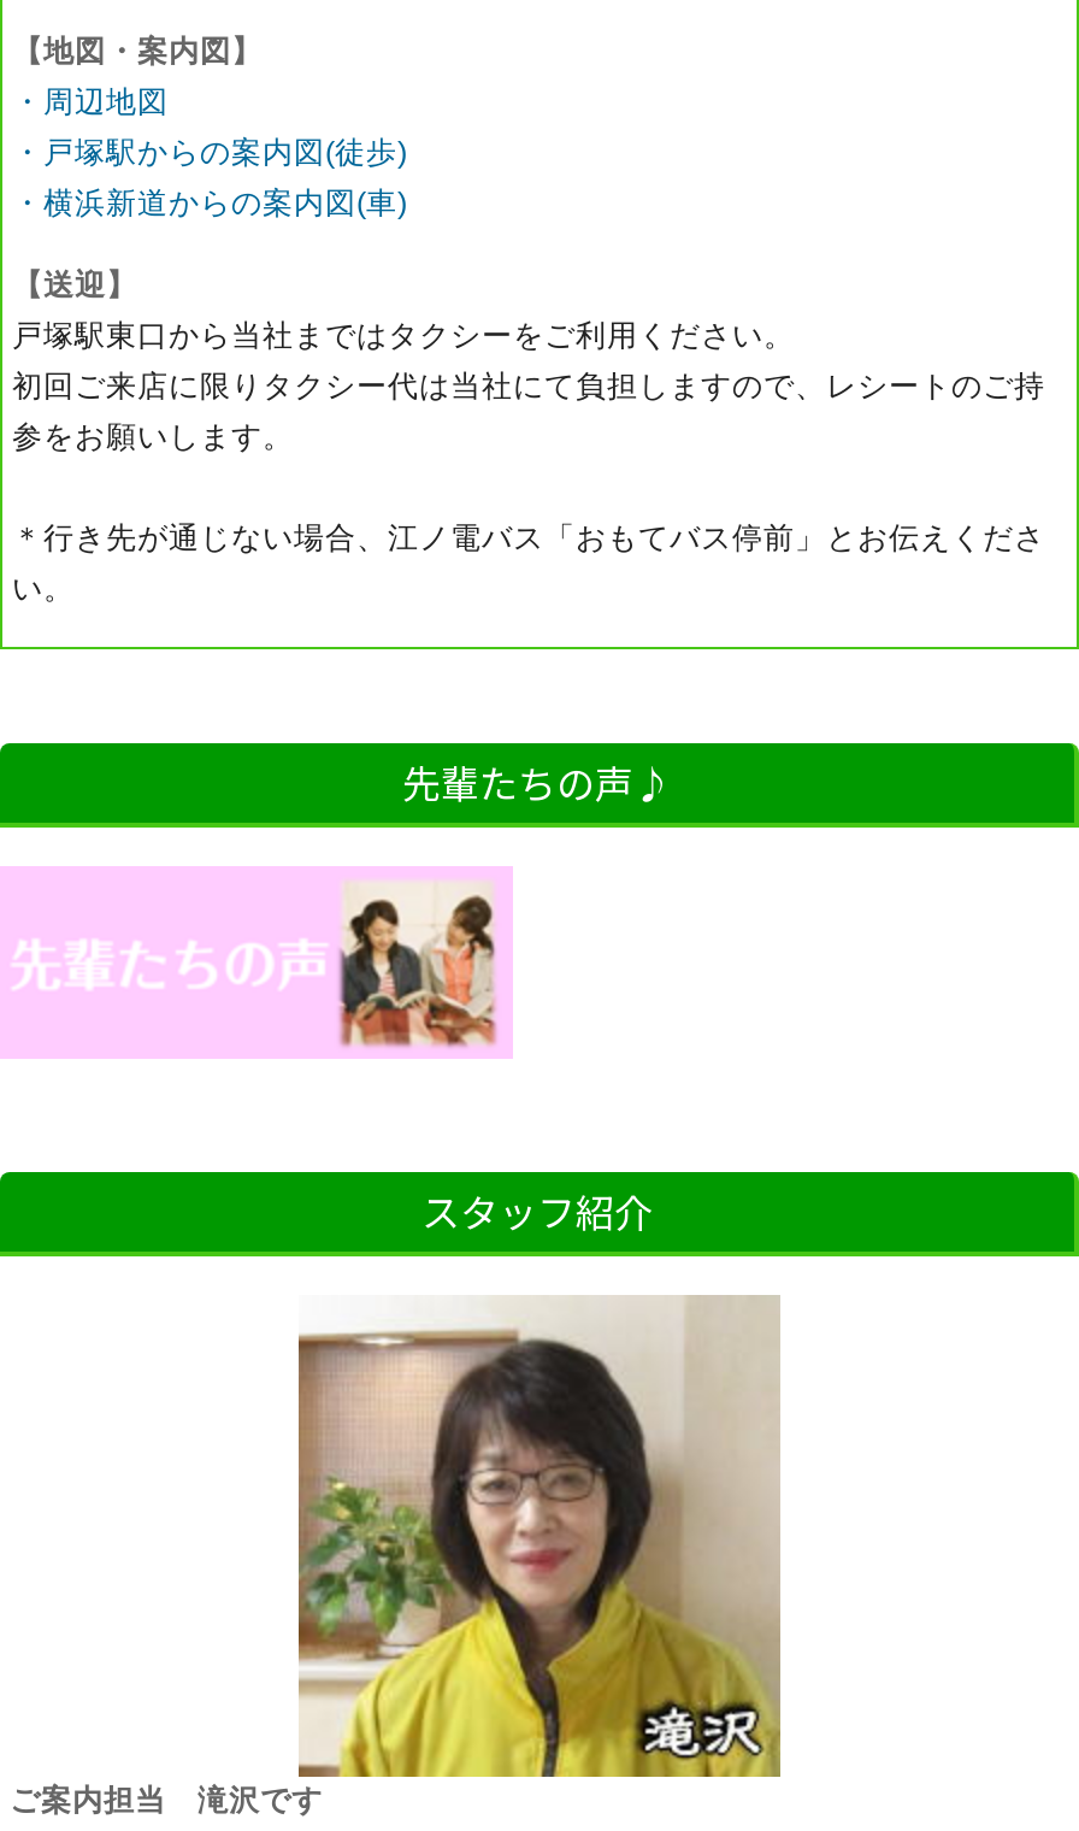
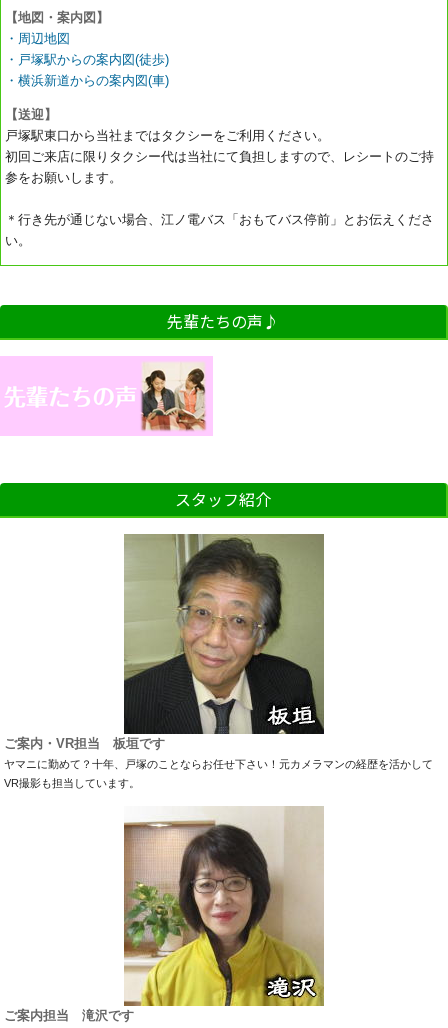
none -> [4,533,433,789] [image] | ご案内・VR担当 板垣です | ヤマニに勤めて？十年、戸塚のことならお任せ下さい！元カメラマンの経歴を活かして | VR撮影も担当しています。

